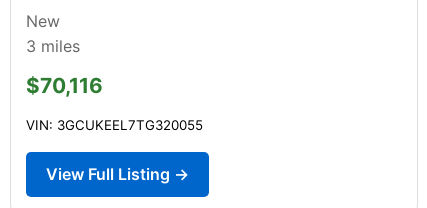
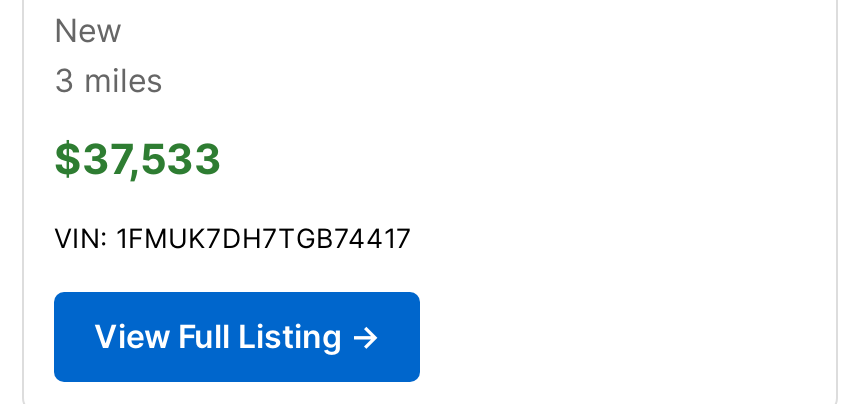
[26,73,103,98] $70,116 -> [54,134,222,184] $37,533
[26,117,203,133] VIN: 3GCUKEEL7TG320055 -> [54,222,412,254] VIN: 1FMUK7DH7TGB74417

